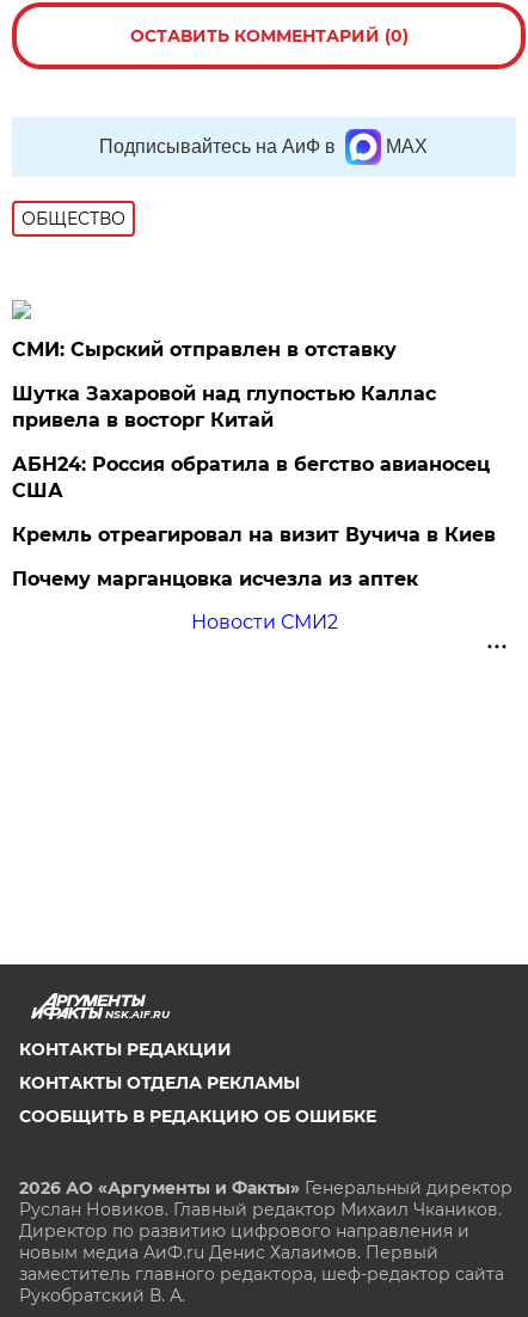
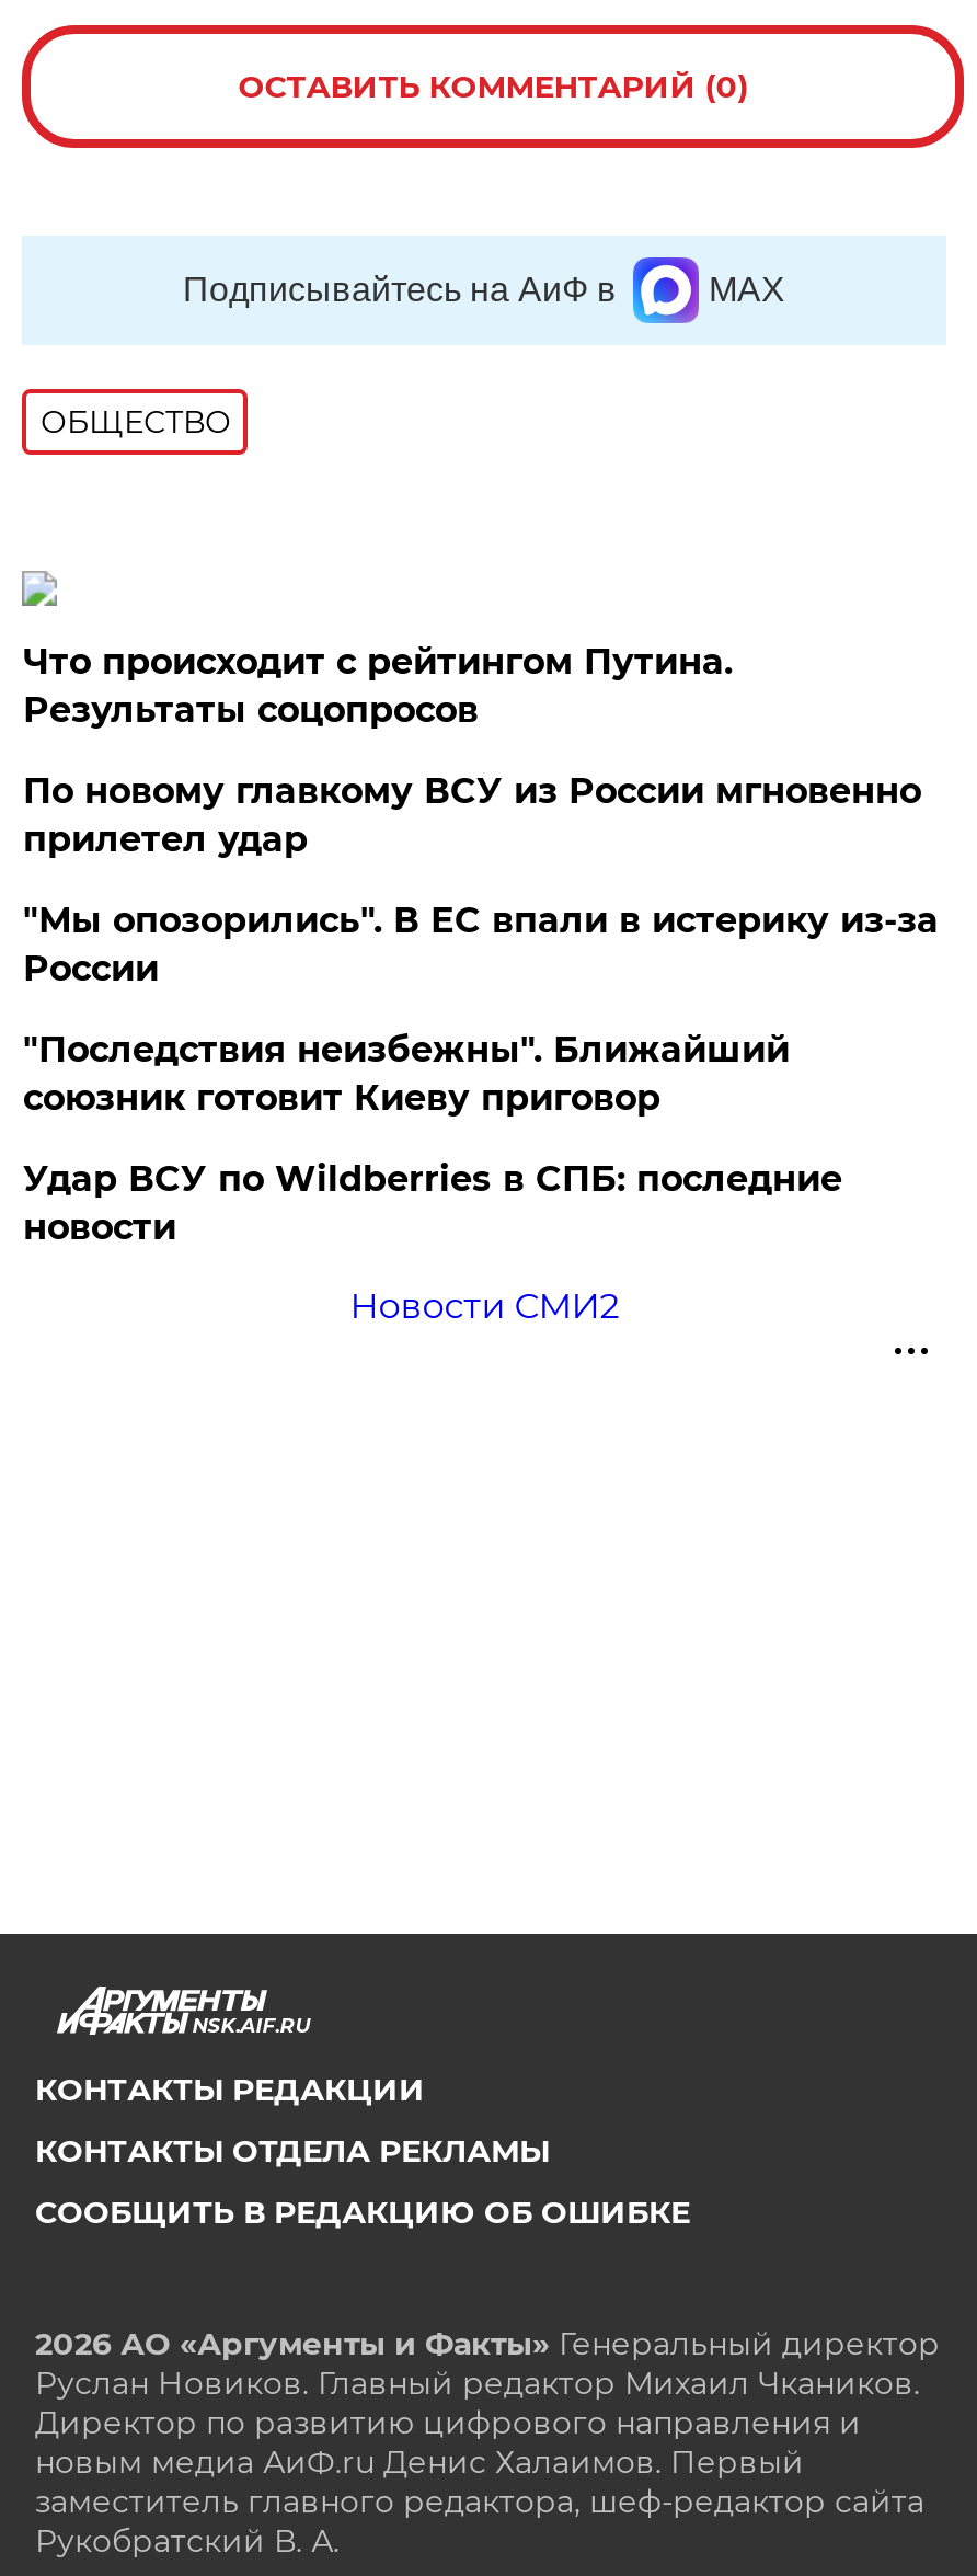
[12,338,397,361] СМИ: Сырский отправлен в отставку -> [23,641,733,731] Что происходит с рейтингом Путина. | Результаты соцопросов
[12,382,436,431] Шутка Захаровой над глупостью Каллас | привела в восторг Китай -> [23,770,921,860] По новому главкому ВСУ из России мгновенно | прилетел удар
[12,453,490,502] АБН24: Россия обратила в бегство авианосец | США -> [23,900,938,989] "Мы опозорились". В ЕС впали в истерику из-за | России
[12,523,496,546] Кремль отреагировал на визит Вучича в Киев -> [23,1029,789,1119] "Последствия неизбежны". Ближайший | союзник готовит Киеву приговор
[12,568,419,590] Почему марганцовка исчезла из аптек -> [23,1158,842,1248] Удар ВСУ по Wildberries в СПБ: последние | новости

